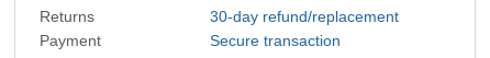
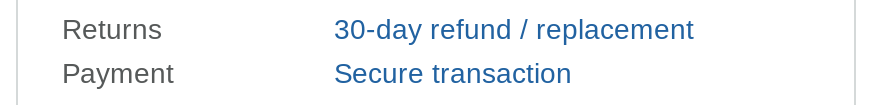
[209,8,398,25] 30-day refund/replacement -> [334,13,694,45] 30-day refund / replacement

